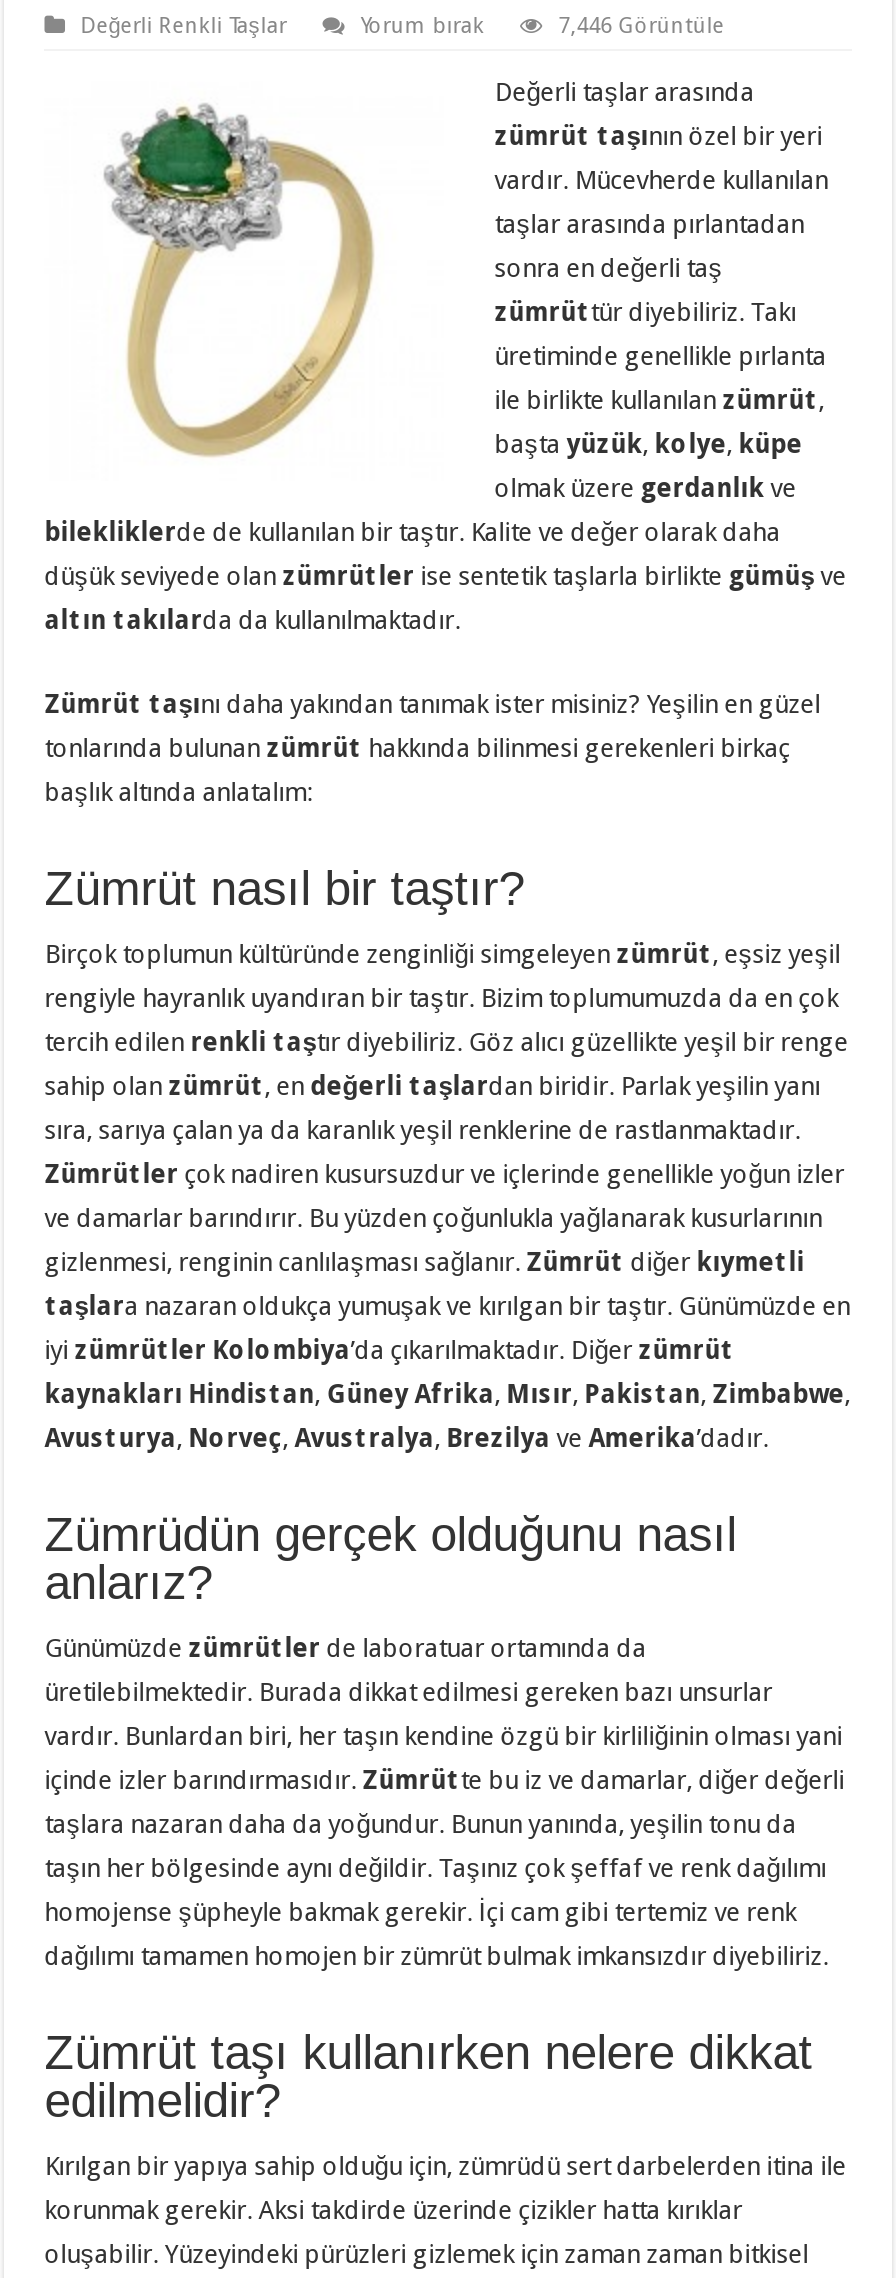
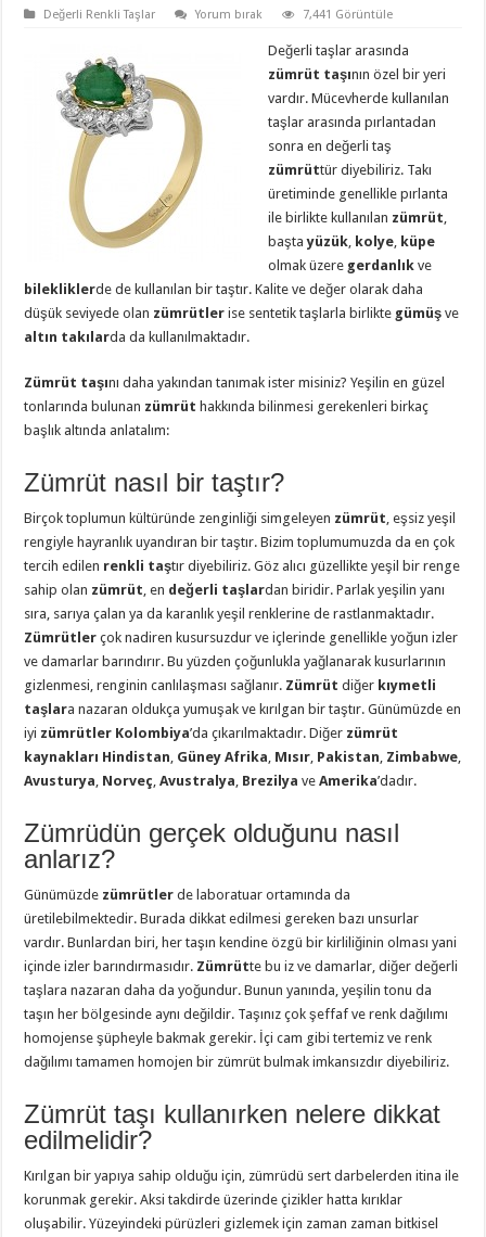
[558,13,724,39] 7,446 Görüntüle -> [303,8,393,22] 7,441 Görüntüle

